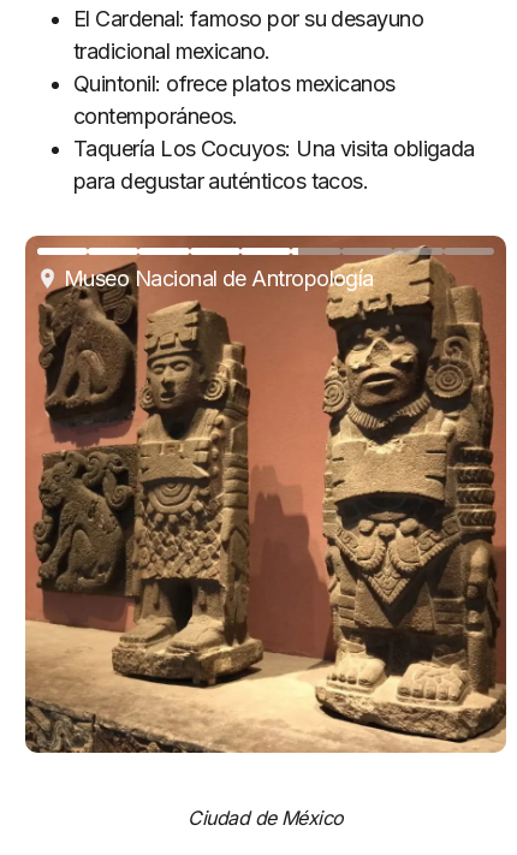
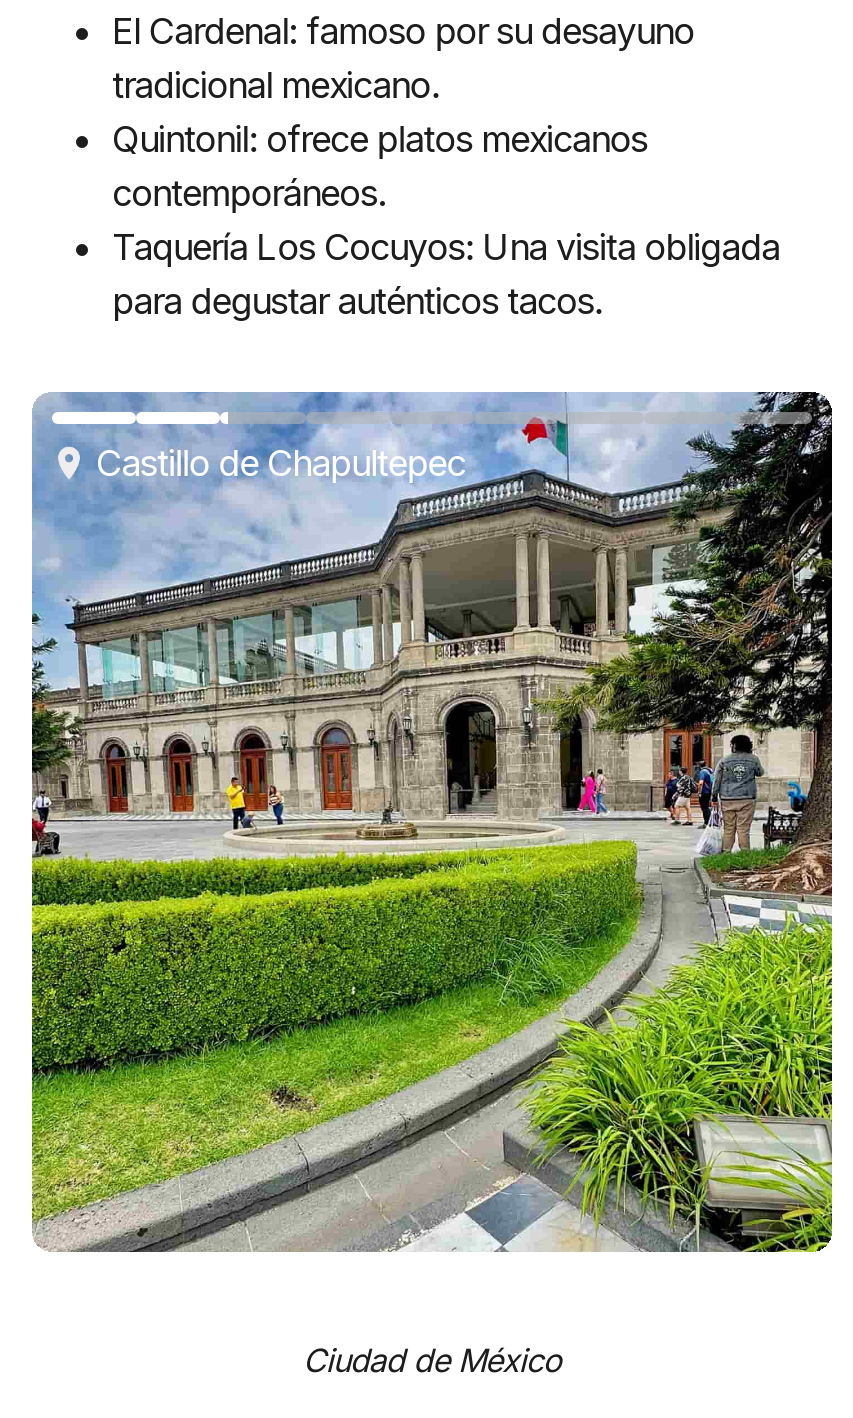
[24,234,507,754] [image] | Museo Nacional de Antropología -> [30,390,834,1254] [image] | Castillo de Chapultepec

